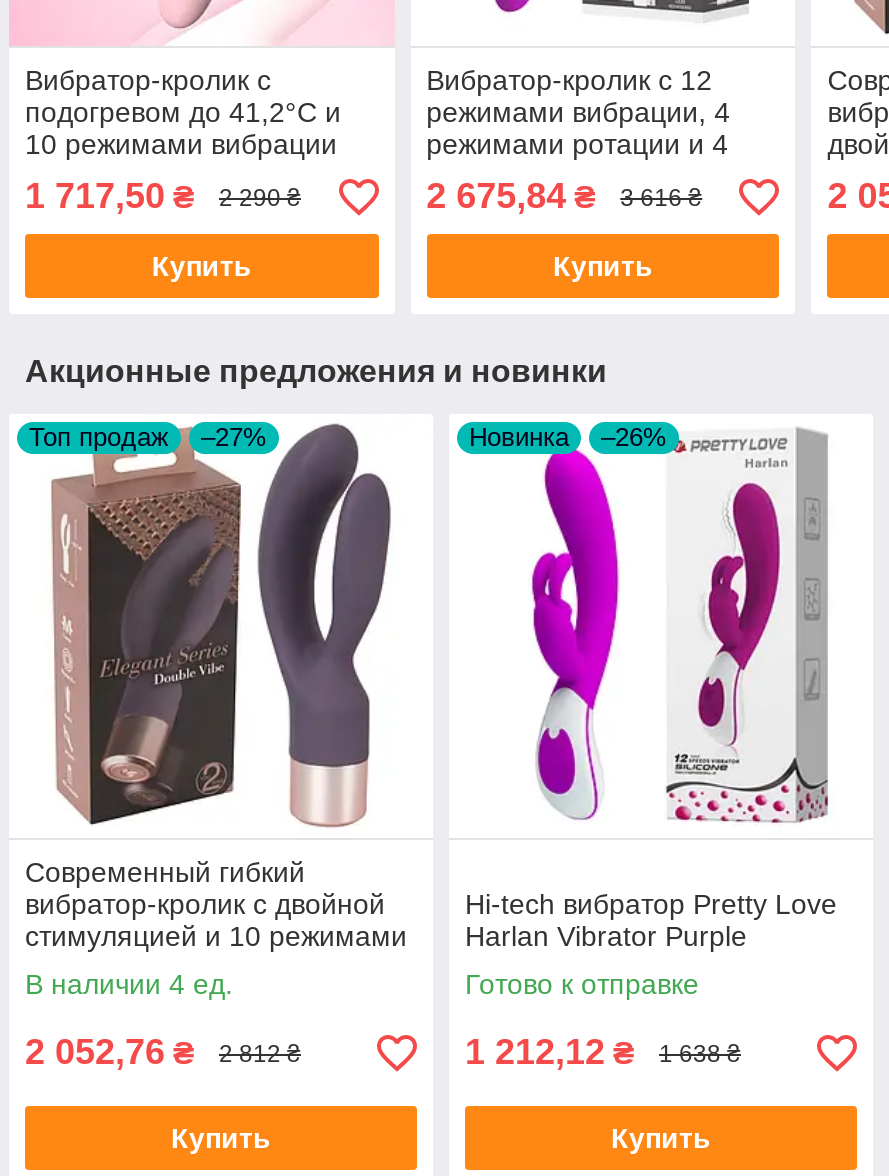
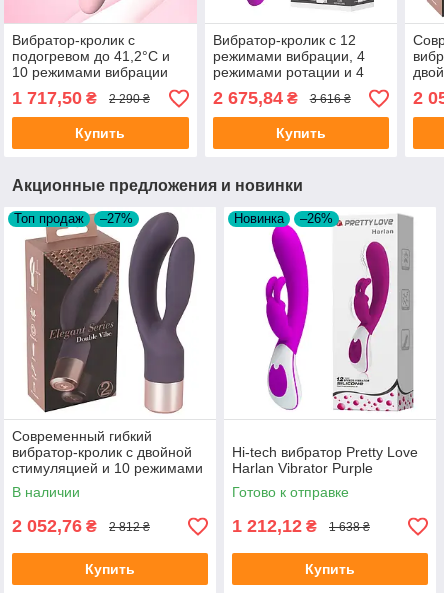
[25,969,233,1001] В наличии 4 ед. -> [12,484,80,500] В наличии

